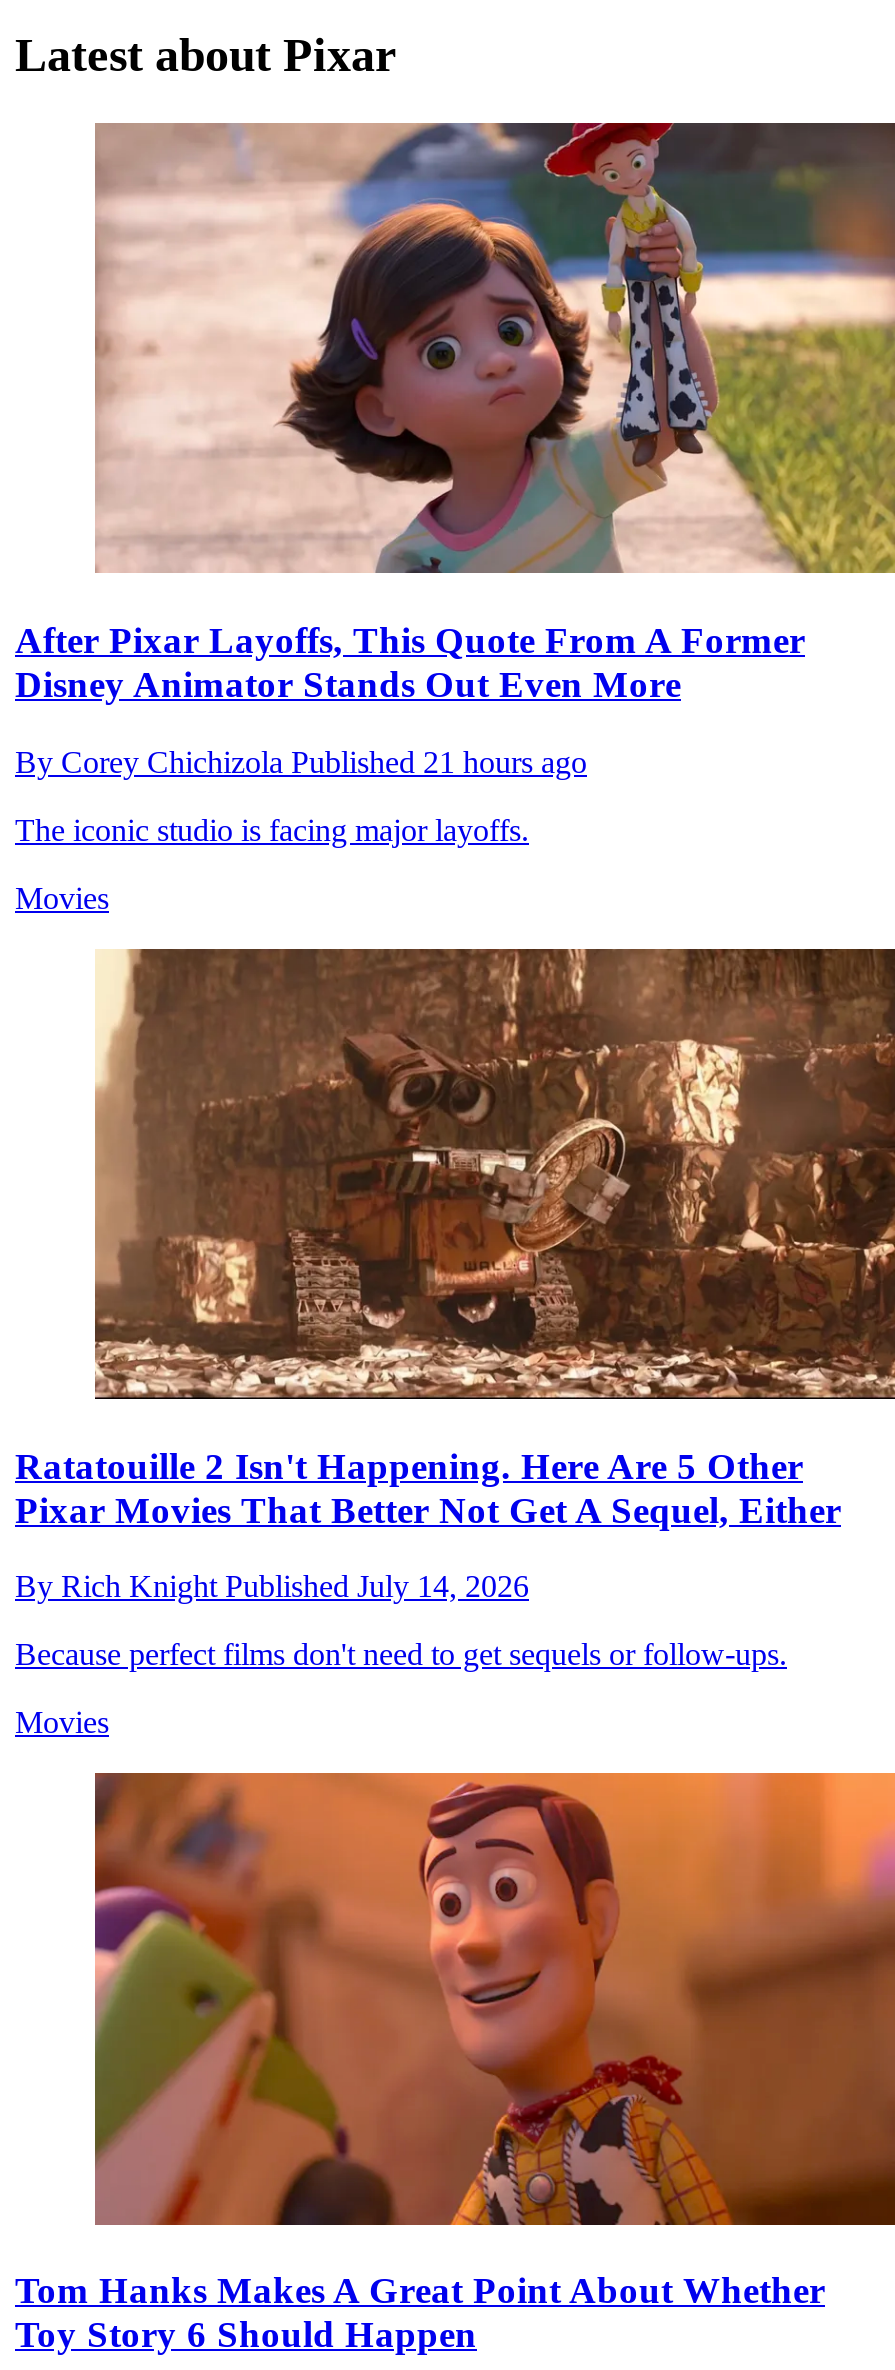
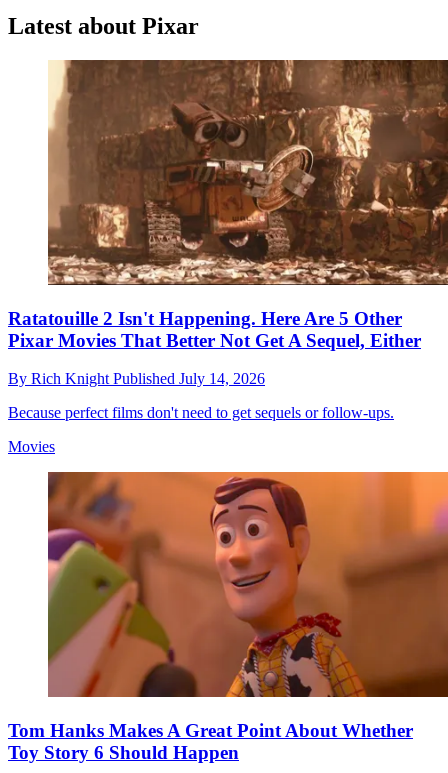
[15,121,889,914] [image] | After Pixar Layoffs, This Quote From A Former | Disney Animator Stands Out Even More | By Corey Chichizola Published 21 hours ago | The iconic studio is facing major layoffs. | Movies -> none

